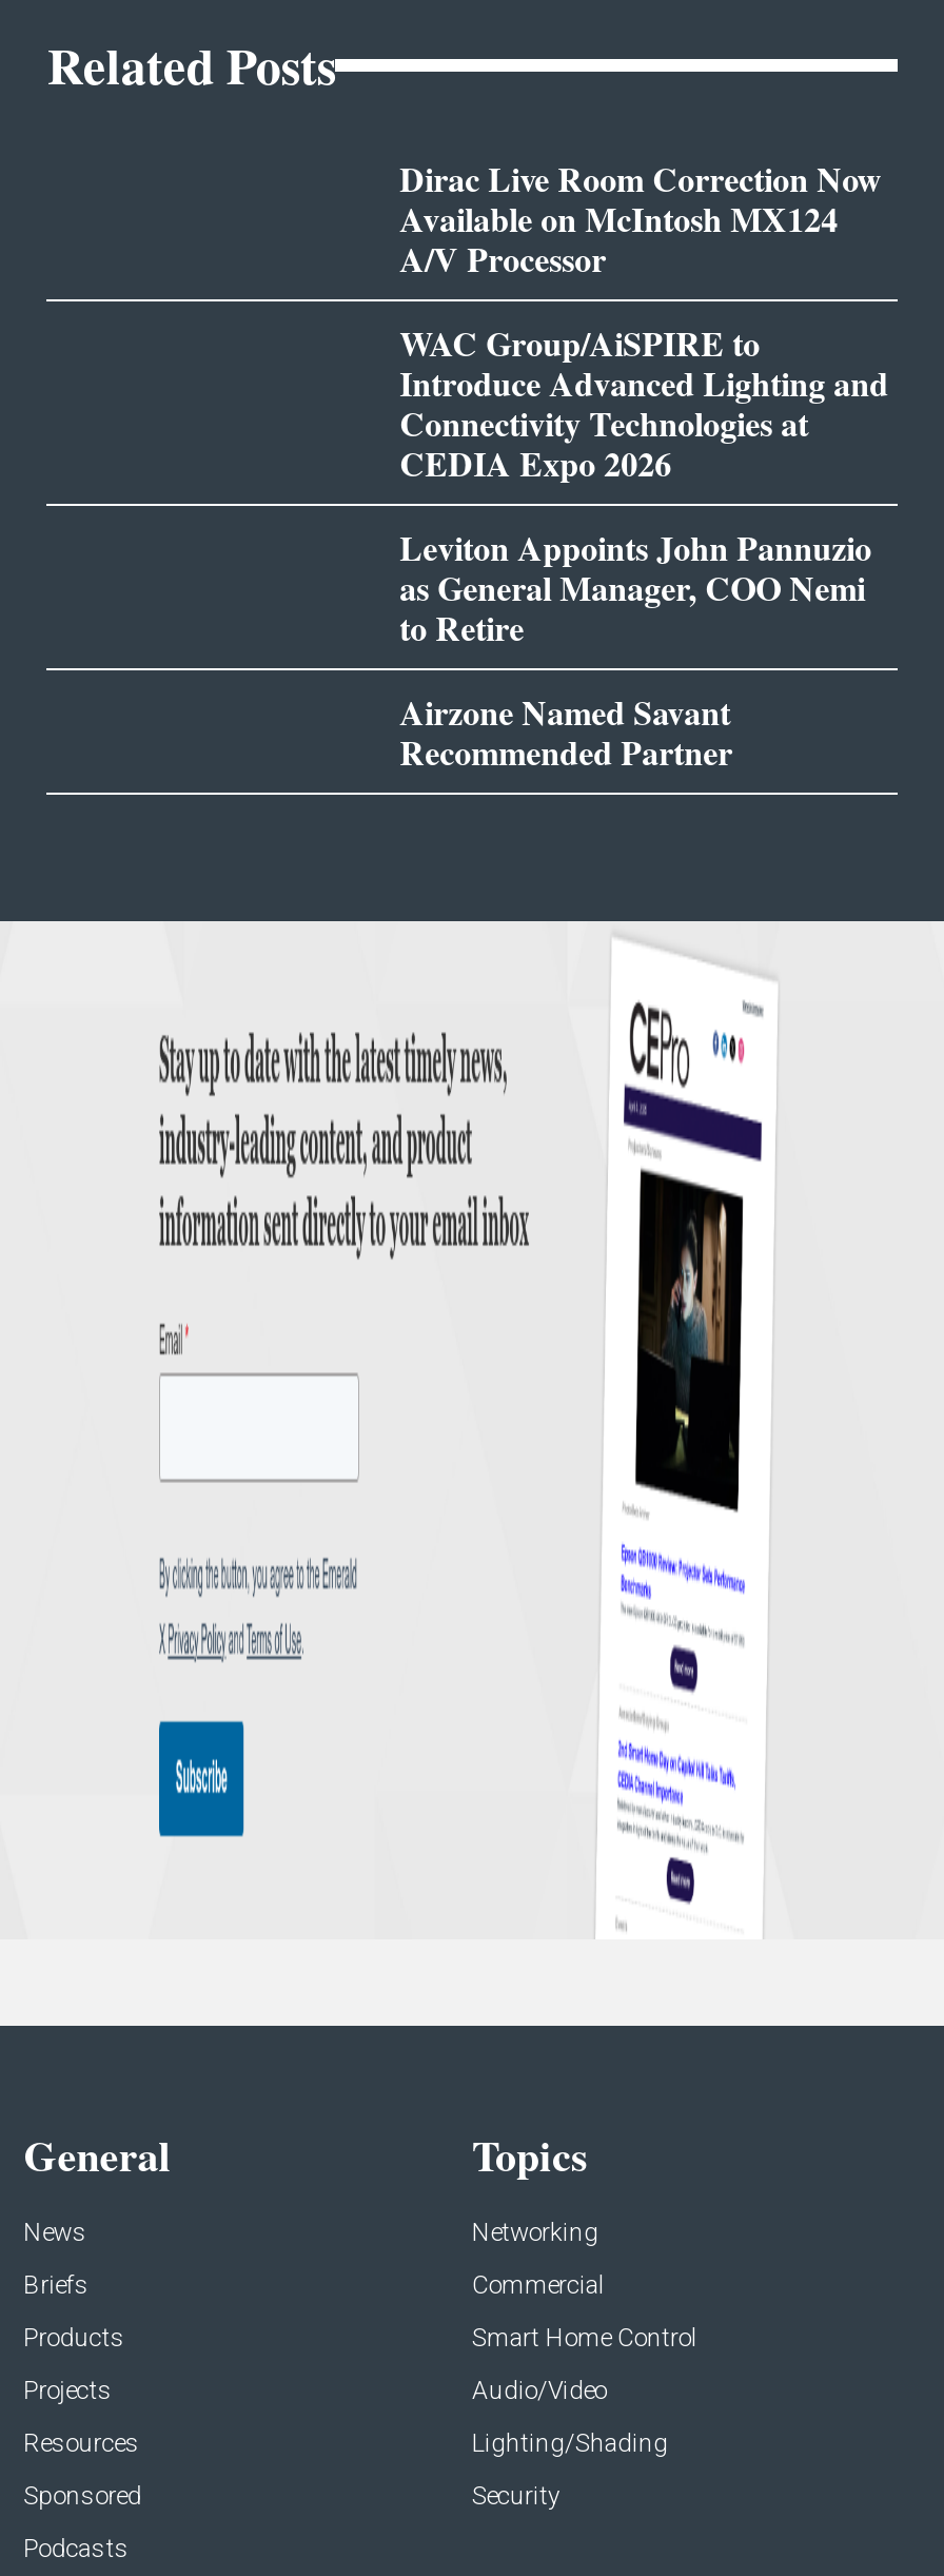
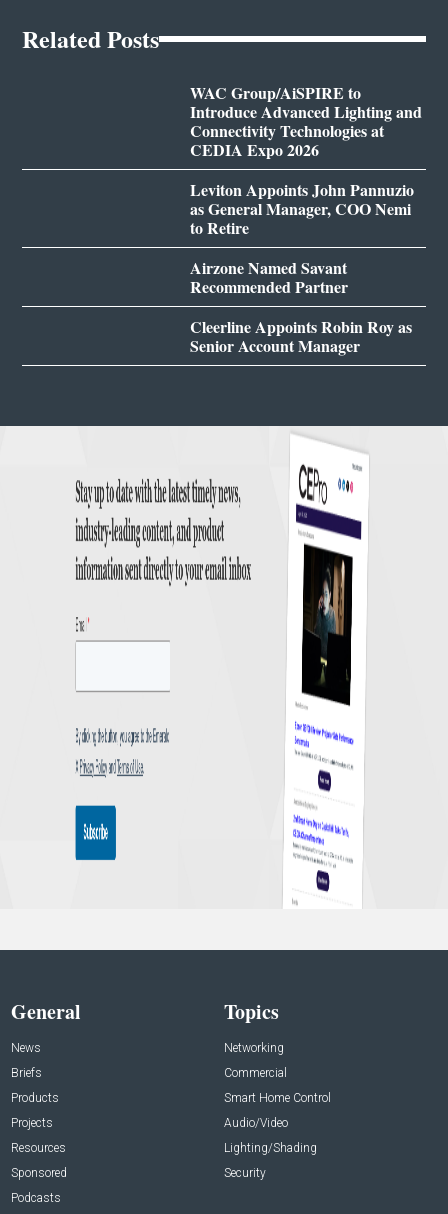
[400,154,882,282] Dirac Live Room Correction Now | Available on McIntosh MX124 | A/V Processor -> none
moved [400,318,889,776] -> [190,81,422,298]: WAC Group/AiSPIRE to | Introduce Advanced Lighting and | Connectivity Technologies at | ... | Airzone Named Savant | Recommended Partner
none -> [190,315,412,357] Cleerline Appoints Robin Roy as | Senior Account Manager

